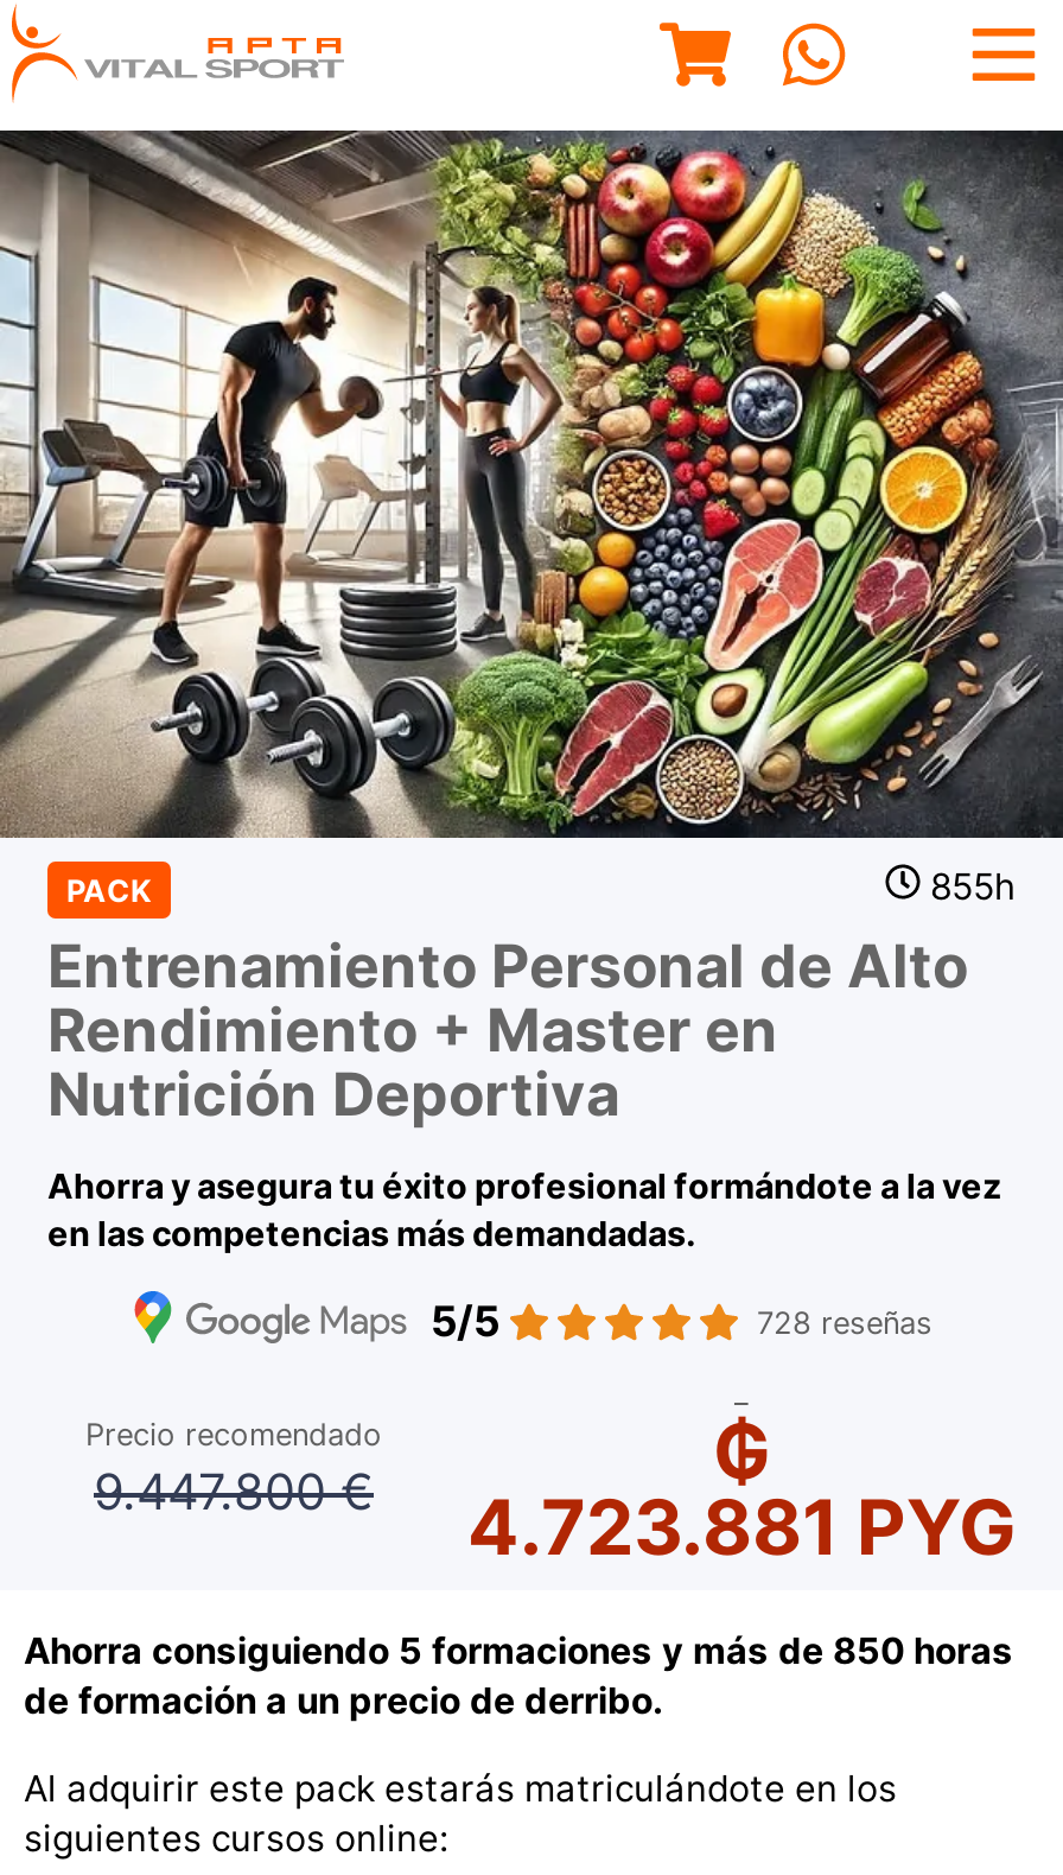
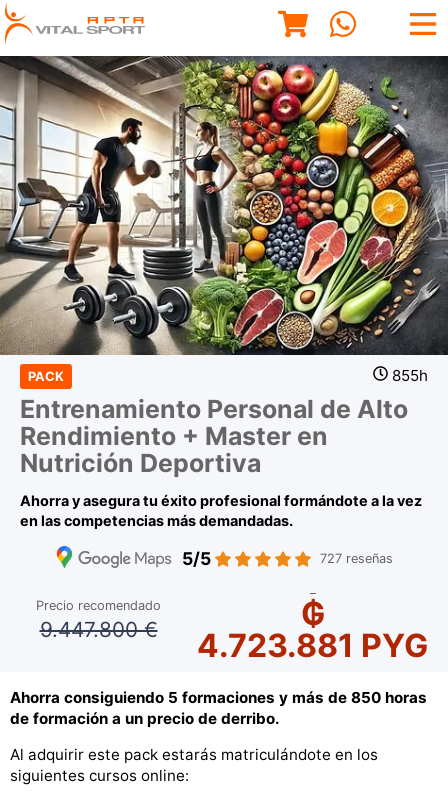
[757,1305,932,1340] 728 reseñas -> [319,551,392,566] 727 reseñas

